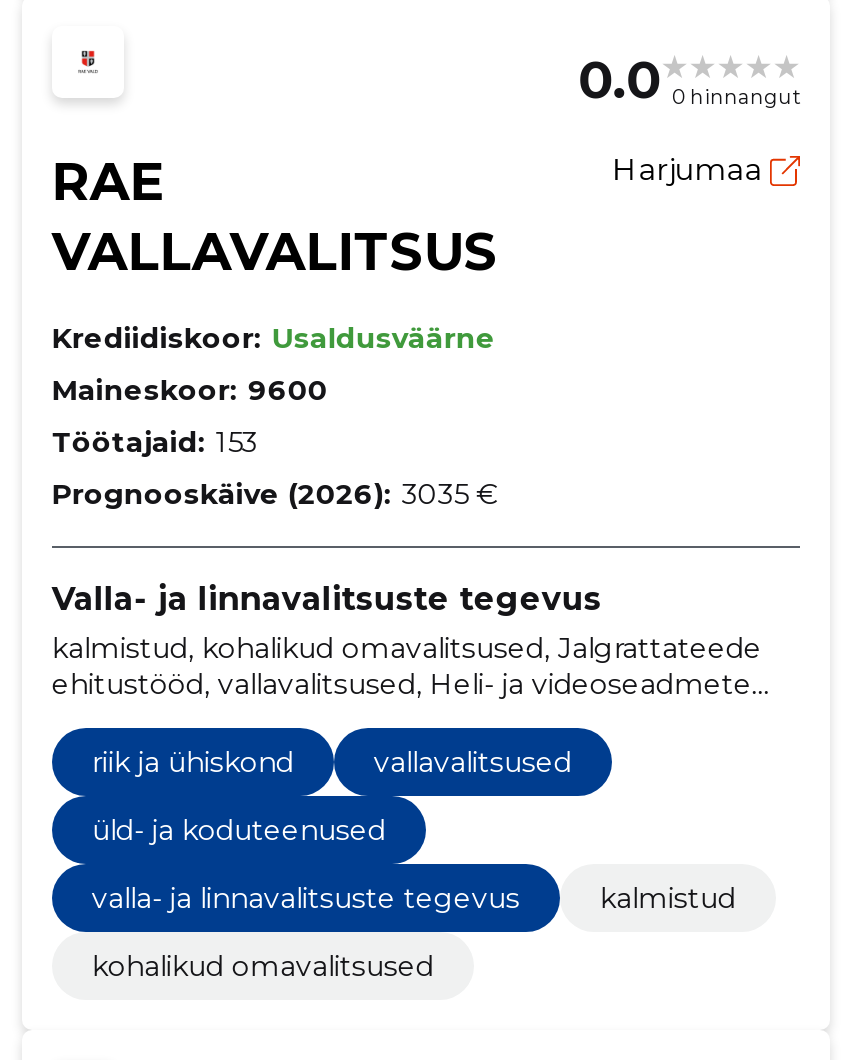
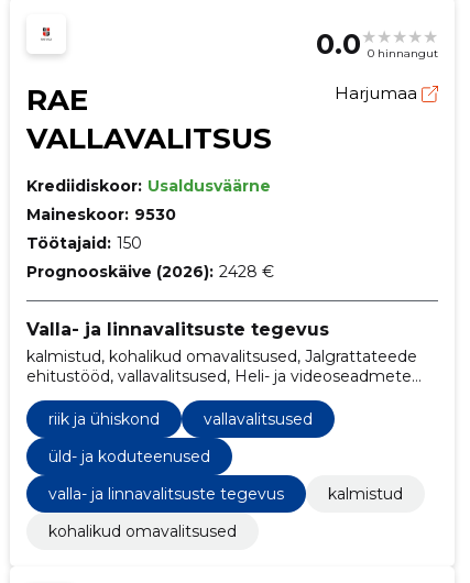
[52,372,328,408] Maineskoor: 9600 -> [26,205,176,225] Maineskoor: 9530
[52,424,258,460] Töötajaid: 153 -> [26,233,142,253] Töötajaid: 150
[52,476,498,512] Prognooskäive (2026): 3035 € -> [26,262,274,282] Prognooskäive (2026): 2428 €

